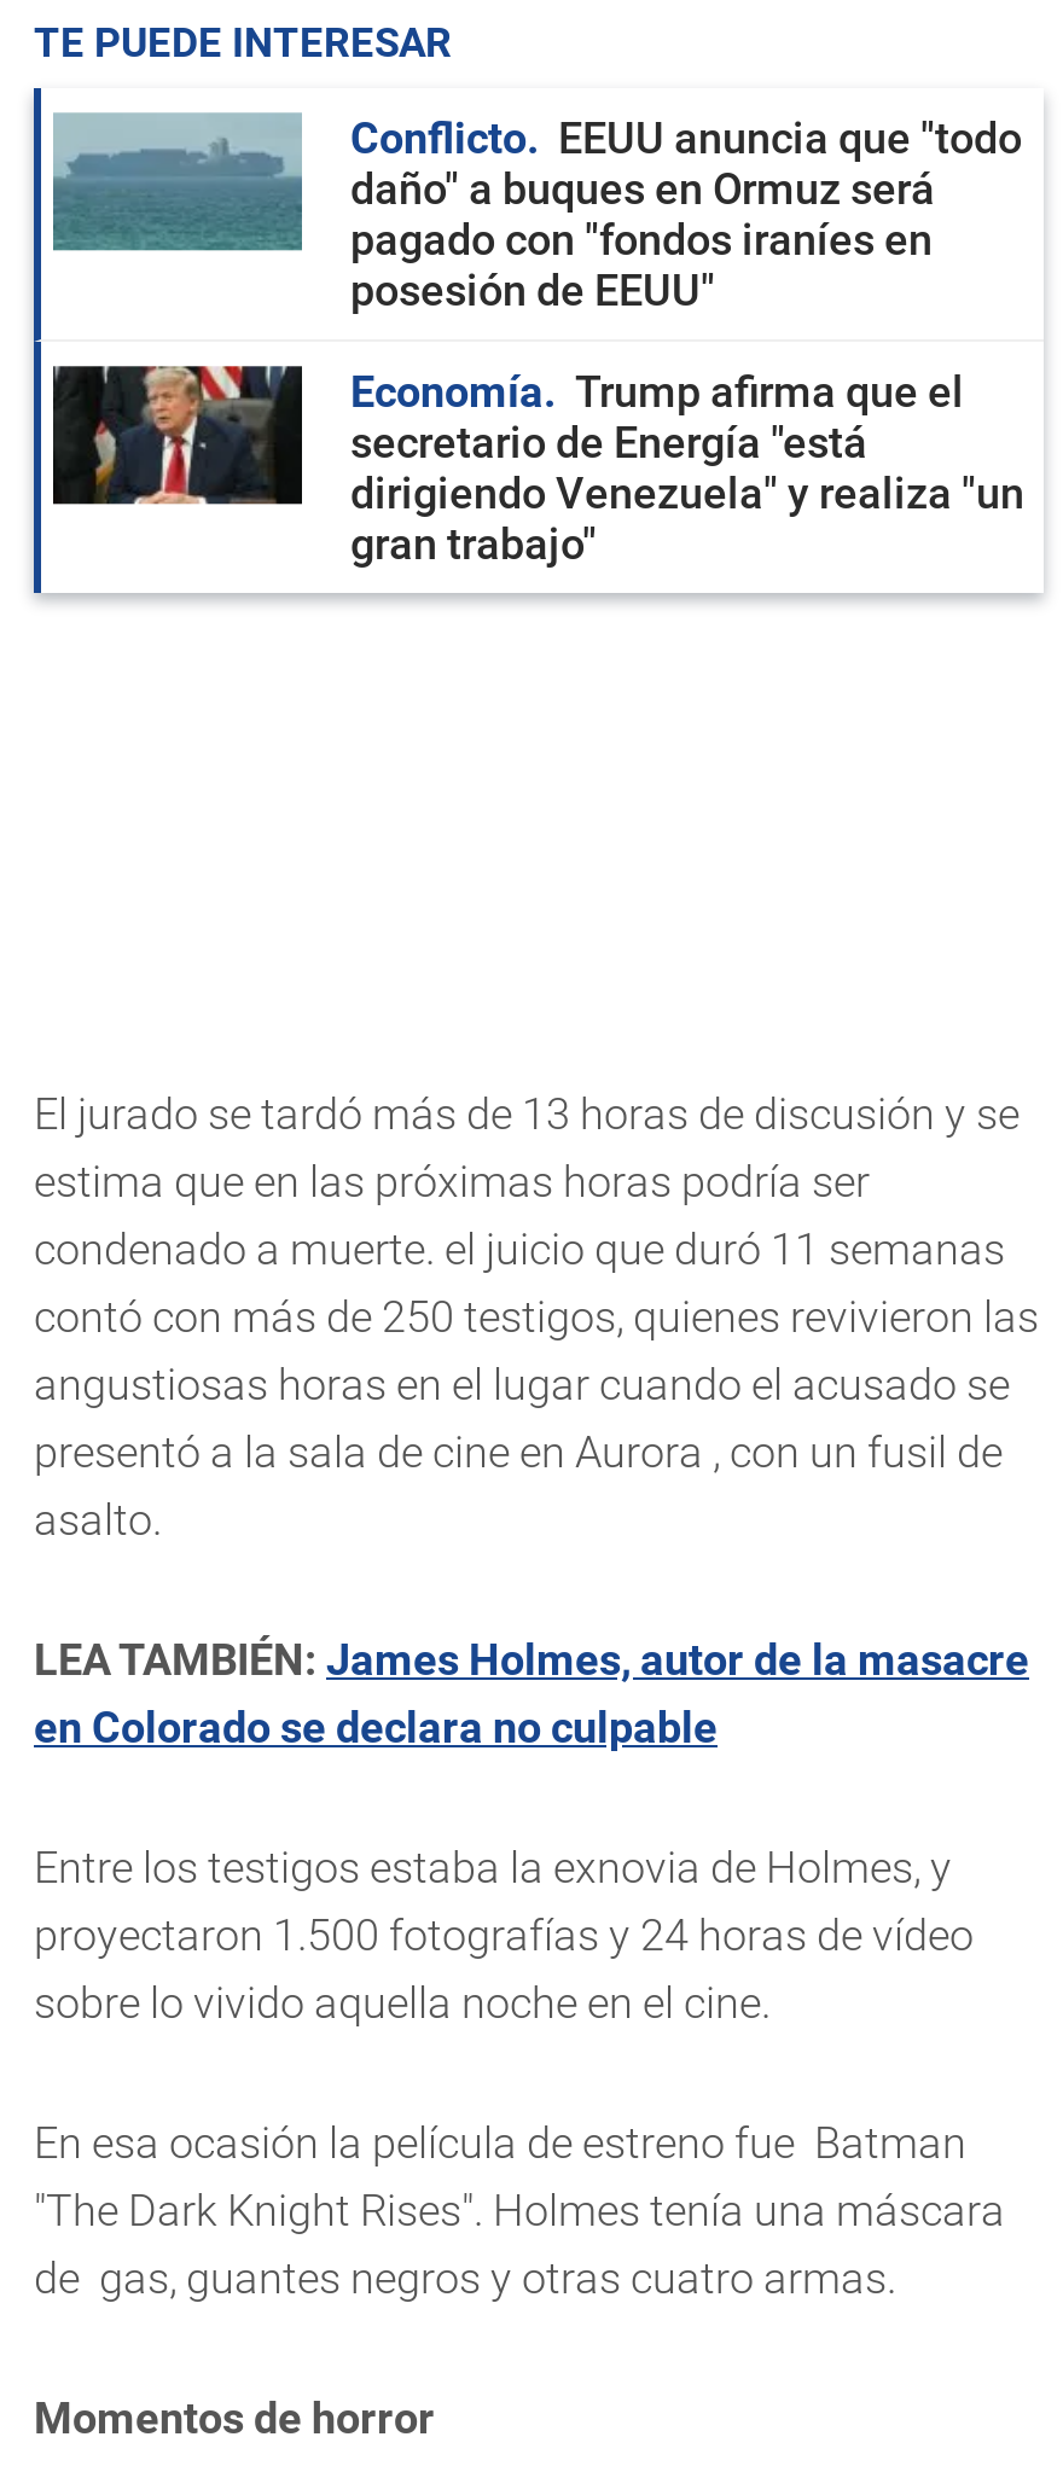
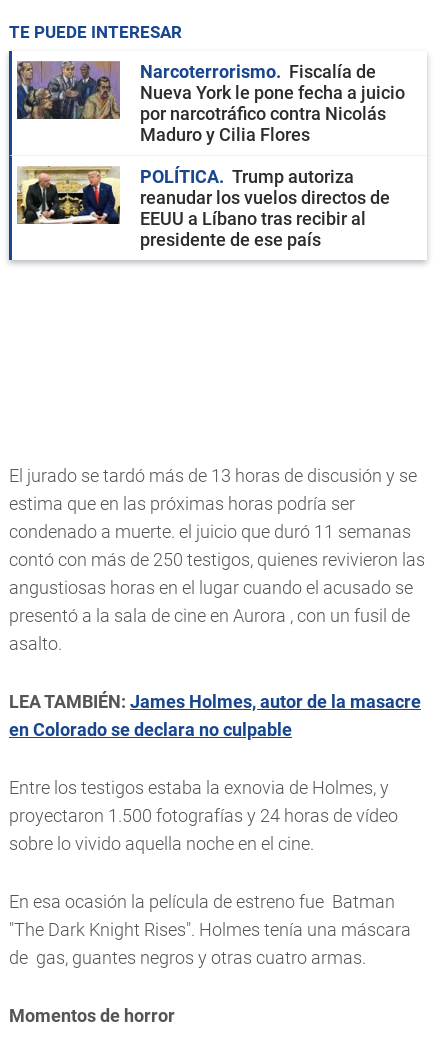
[53,111,1022,314] [image] | Conflicto | EEUU anuncia que "todo | daño" a buques en Ormuz será | pagado con "fondos iraníes en | posesión de EEUU" -> [16,61,405,145] [image] | Narcoterrorismo | Fiscalía de | Nueva York le pone fecha a juicio | por narcotráfico contra Nicolás | Maduro y Cilia Flores
[51,365,1024,568] [image] | Economía | Trump afirma que el | secretario de Energía "está | dirigiendo Venezuela" y realiza "un | gran trabajo" -> [16,166,390,250] [image] | POLÍTICA | Trump autoriza | reanudar los vuelos directos de | EEUU a Líbano tras recibir al | presidente de ese país

